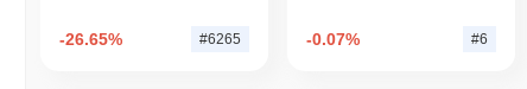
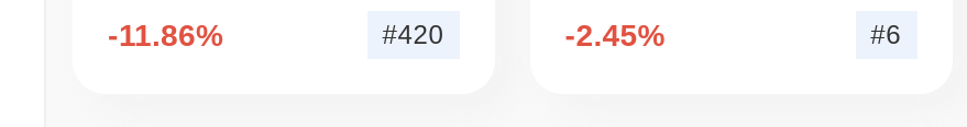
[59,29,241,48] -26.65% | #6265 -> [108,17,444,52] -11.86% | #420
[306,29,359,48] -0.07% -> [565,17,664,52] -2.45%

